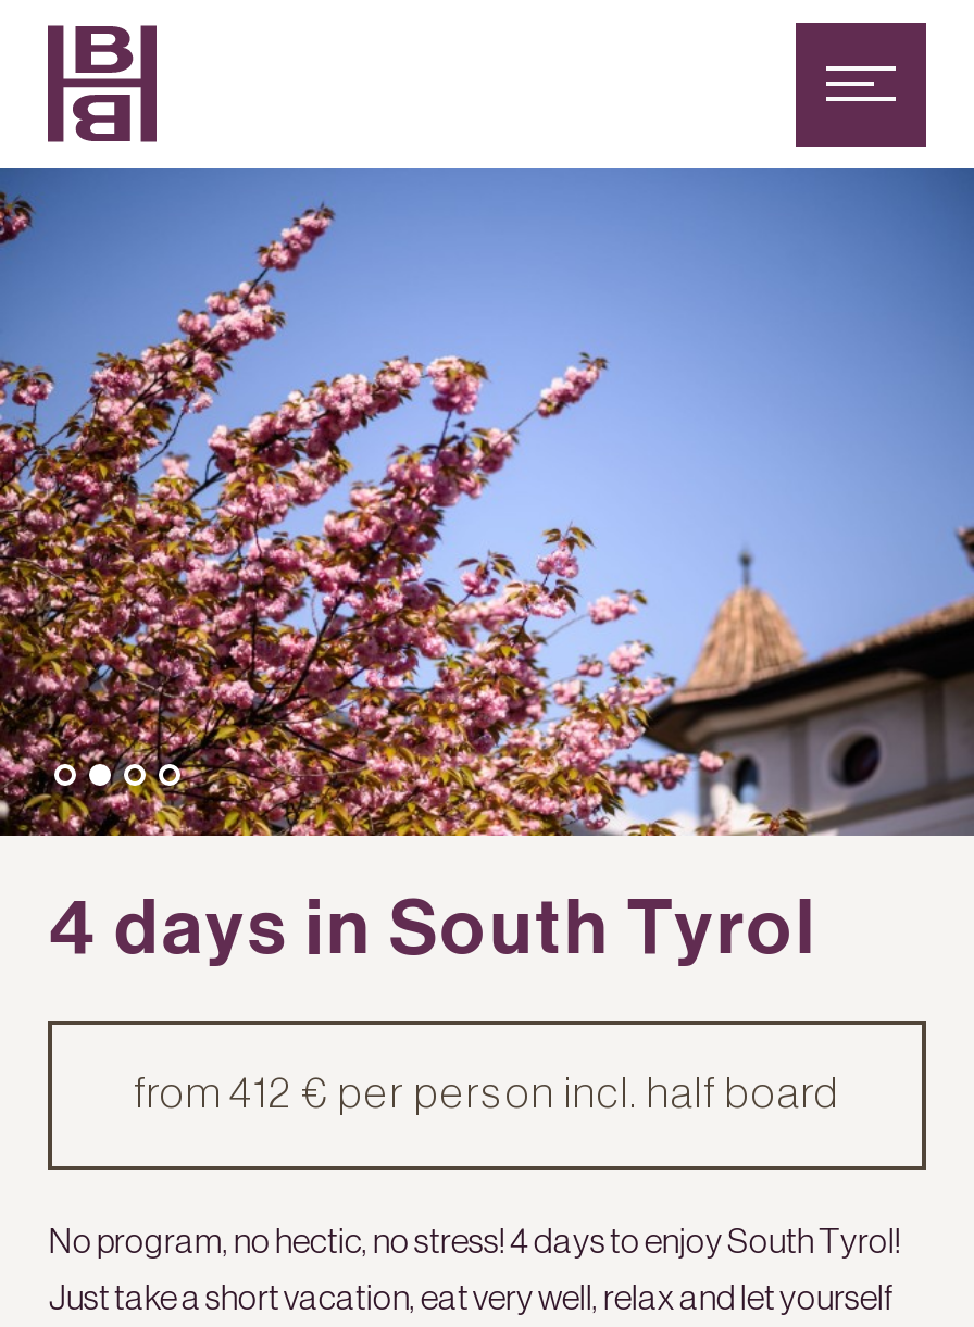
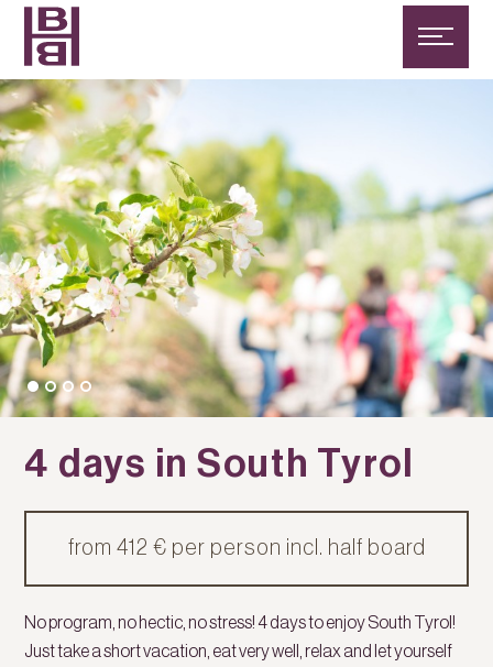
[7,166,967,838] [image] -> [3,78,490,418] [image]

